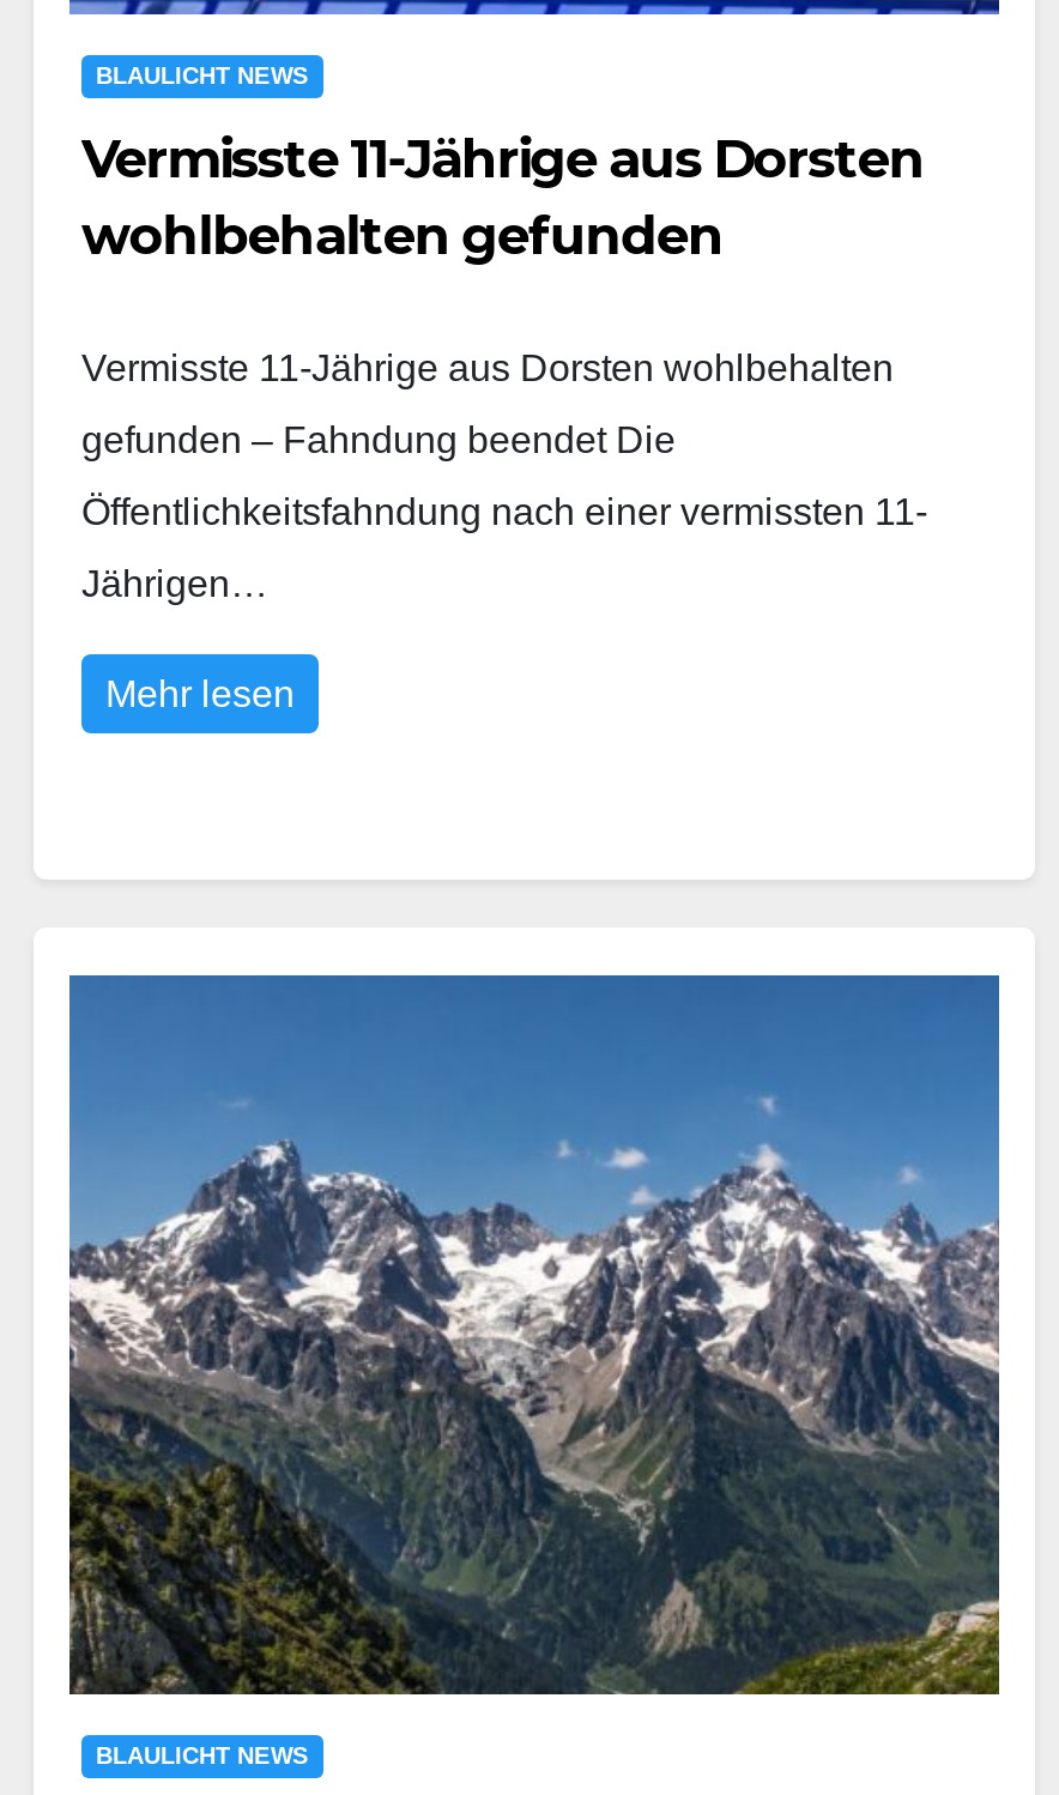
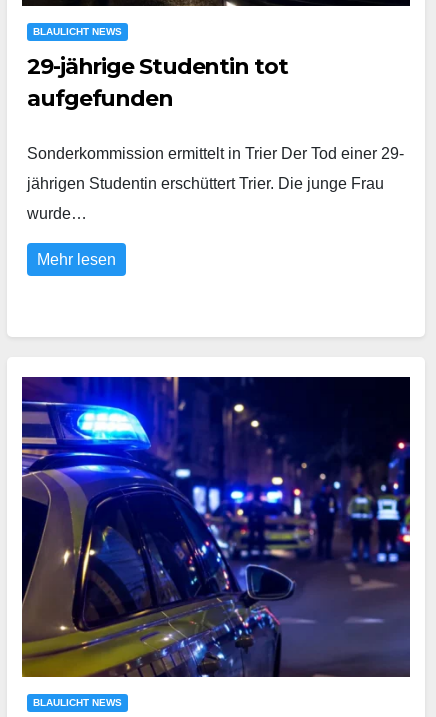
[81,127,927,604] Vermisste 11-Jährige aus Dorsten | wohlbehalten gefunden | Vermisste 11-Jährige aus Dorsten wohlbehalten | gefunden – Fahndung beendet Die | Öffentlichkeitsfahndung nach einer vermissten 11- | Jährigen… -> [27,53,404,222] 29-jährige Studentin tot | aufgefunden | Sonderkommission ermittelt in Trier Der Tod einer 29- | jährigen Studentin erschüttert Trier. Die junge Frau | wurde…
[67,973,1001,1697] [image] -> [21,376,411,678] [image]

